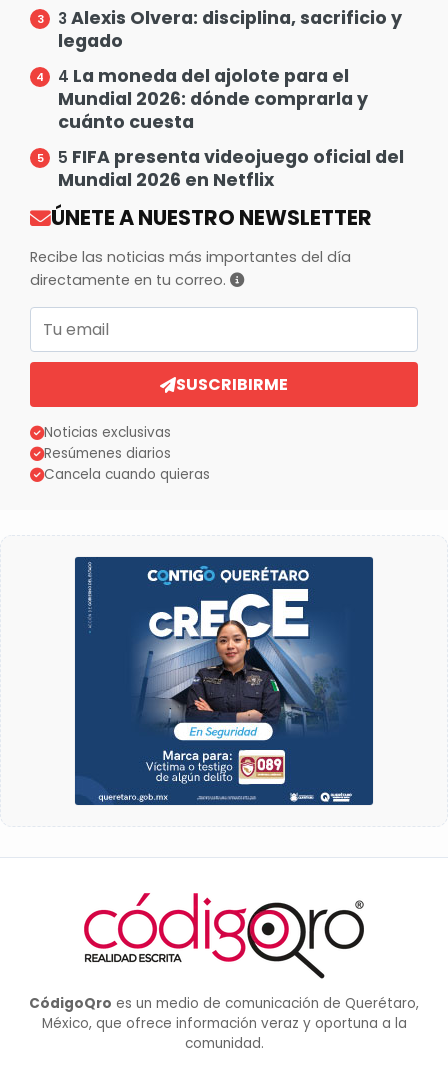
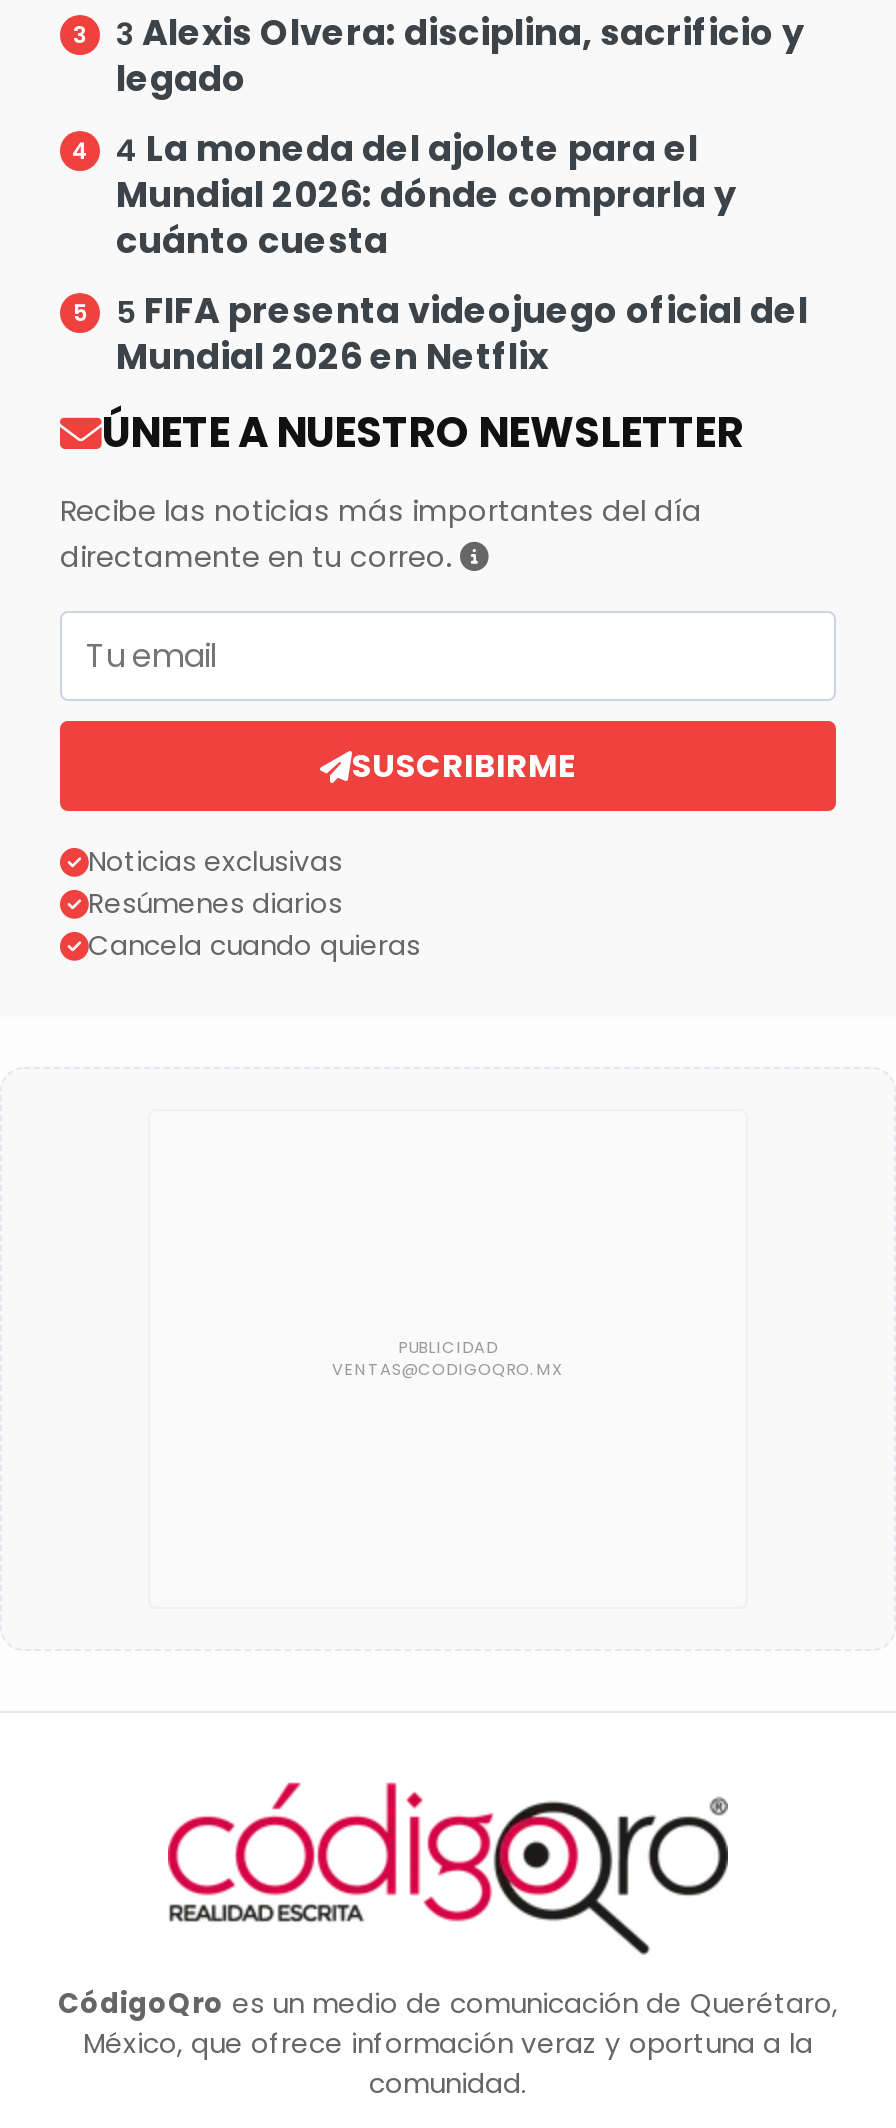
[74,556,374,806] [image] -> none

